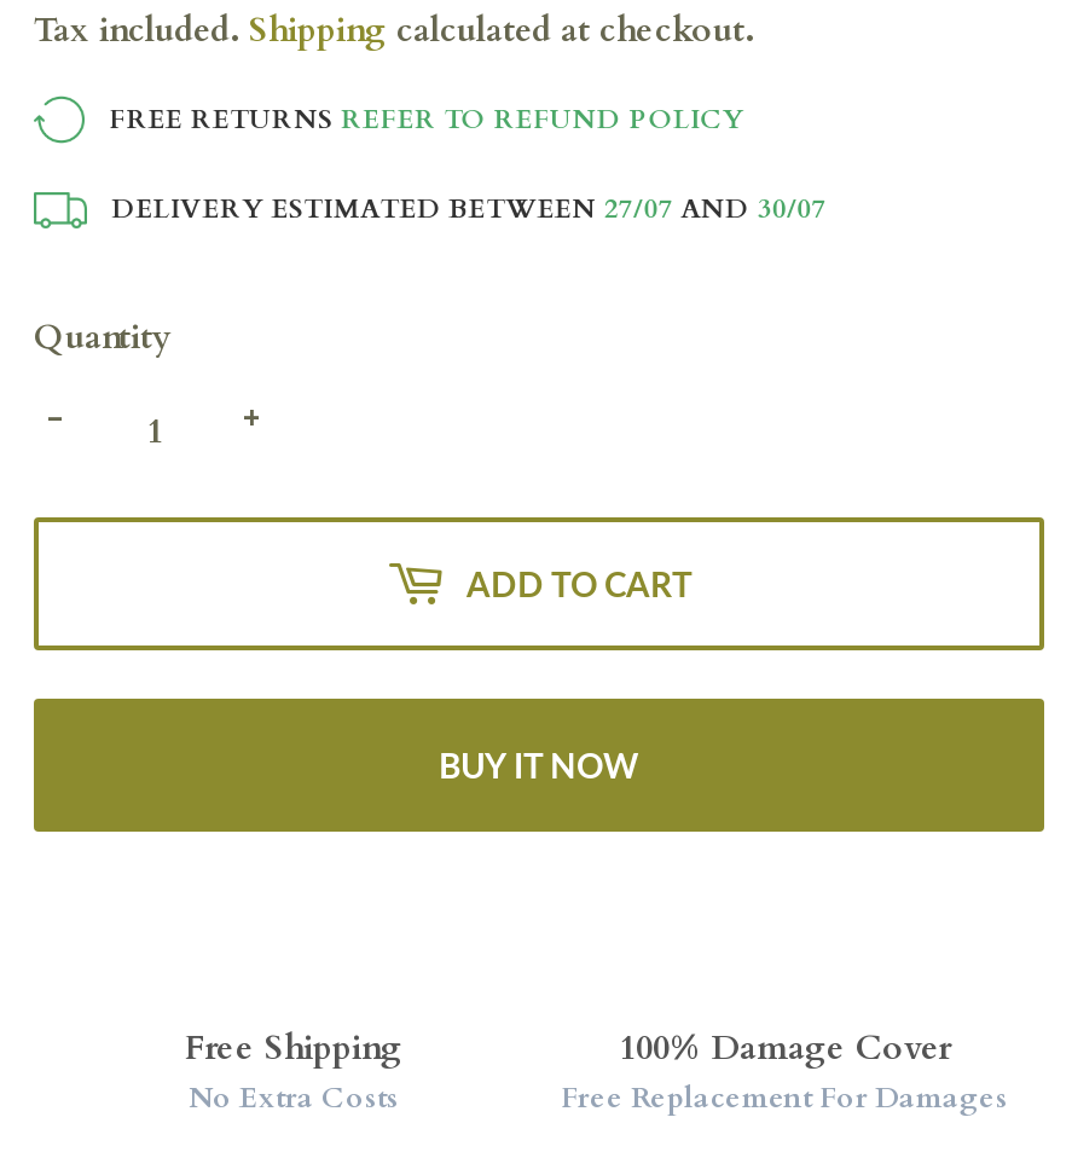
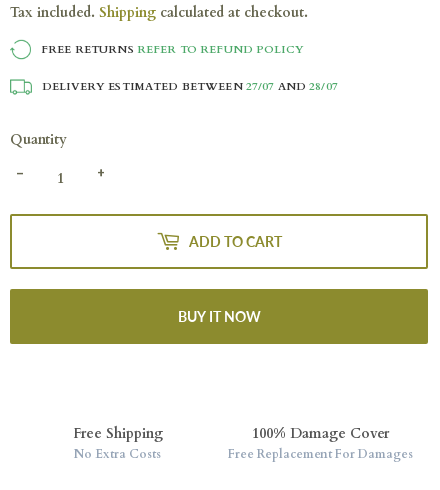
[111,191,826,227] DELIVERY ESTIMATED BETWEEN 27/07 AND 30/07 -> [42,79,338,94] DELIVERY ESTIMATED BETWEEN 27/07 AND 28/07

